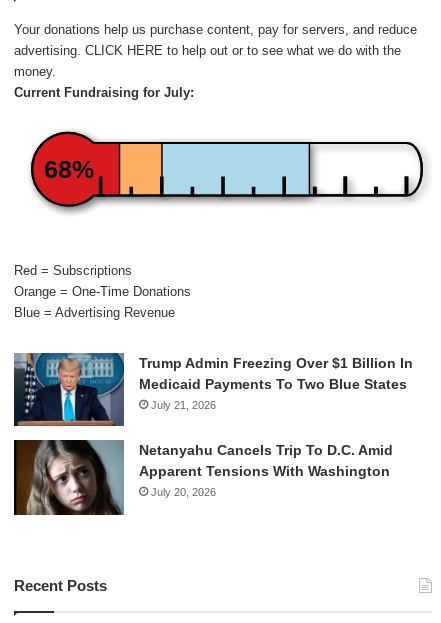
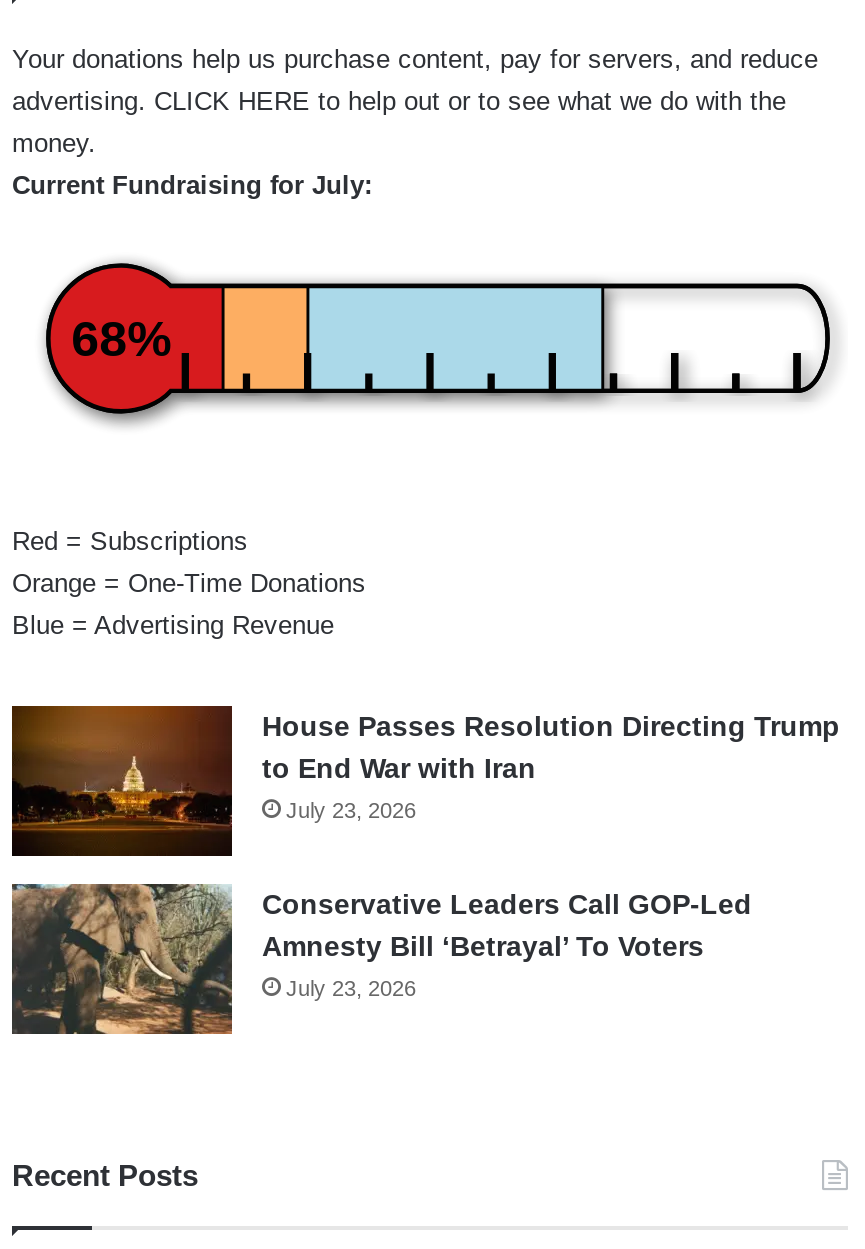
[13,352,413,426] [image] | Trump Admin Freezing Over $1 Billion In | Medicaid Payments To Two Blue States | July 21, 2026 -> [10,704,840,856] [image] | House Passes Resolution Directing Trump | to End War with Iran | July 23, 2026
[13,439,393,516] [image] | Netanyahu Cancels Trip To D.C. Amid | Apparent Tensions With Washington | July 20, 2026 -> [10,882,752,1034] [image] | Conservative Leaders Call GOP-Led | Amnesty Bill ‘Betrayal’ To Voters | July 23, 2026

